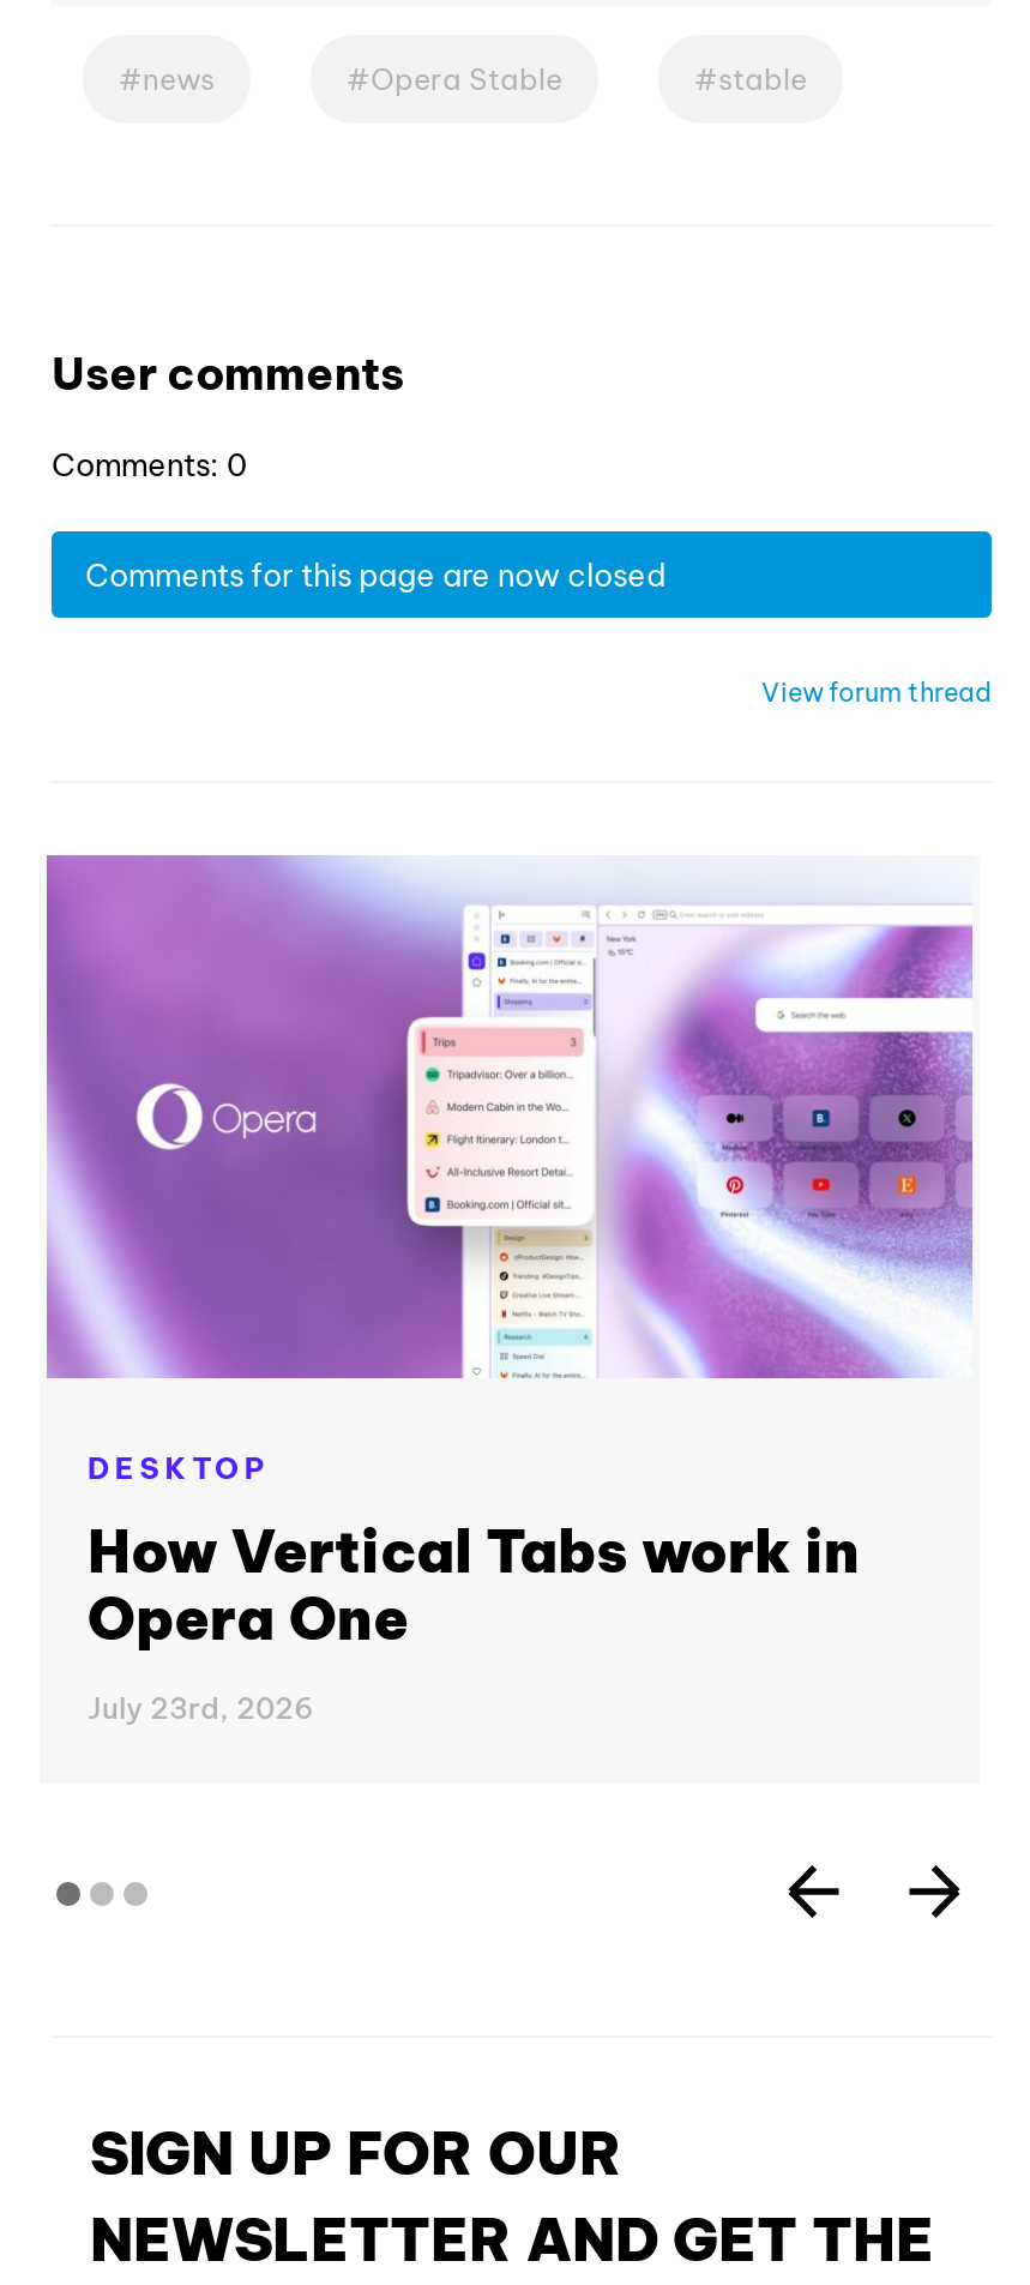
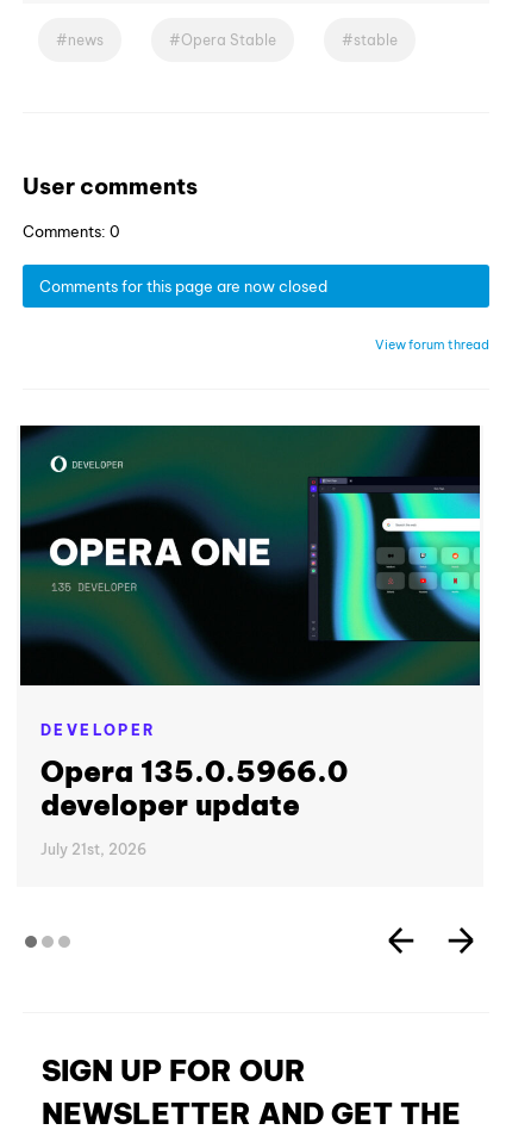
[44,855,975,1655] [image] | DESKTOP | How Vertical Tabs work in | Opera One -> [19,424,481,823] [image] | DEVELOPER | Opera 135.0.5966.0 | developer update
[88,1690,313,1726] July 23rd, 2026 -> [40,840,146,858] July 21st, 2026

